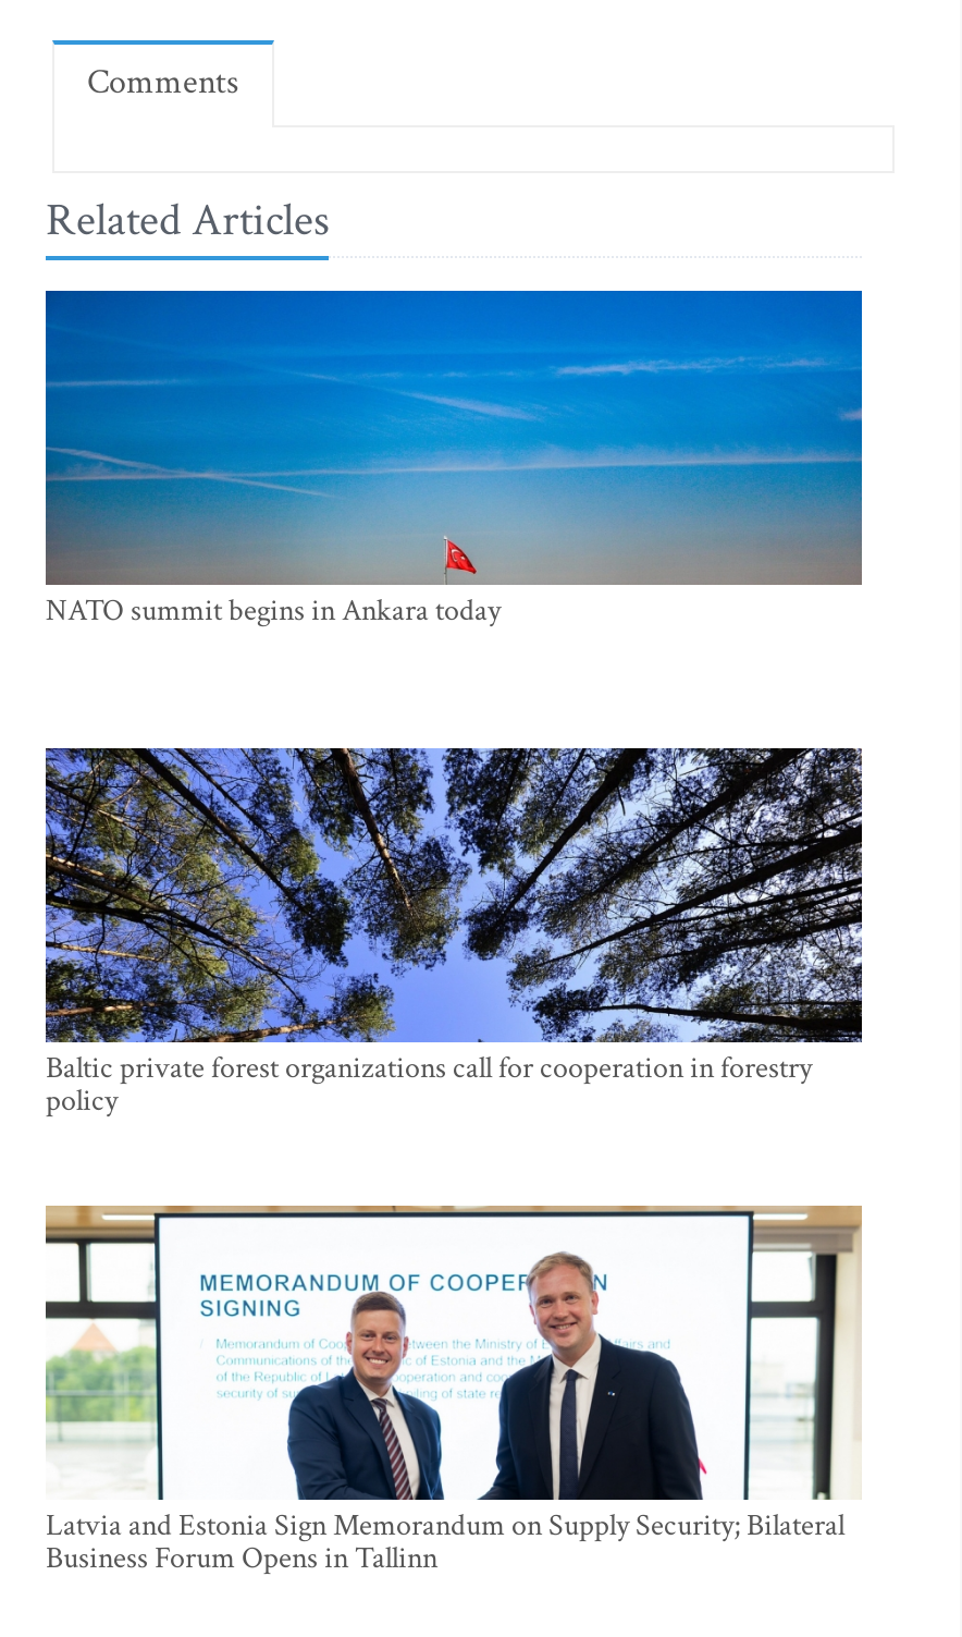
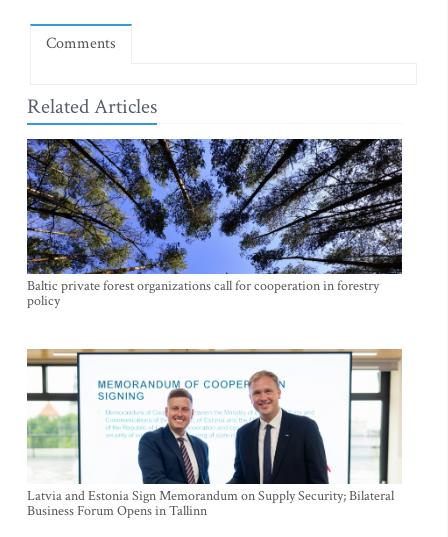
[44,289,864,631] [image] | NATO summit begins in Ankara today -> none

